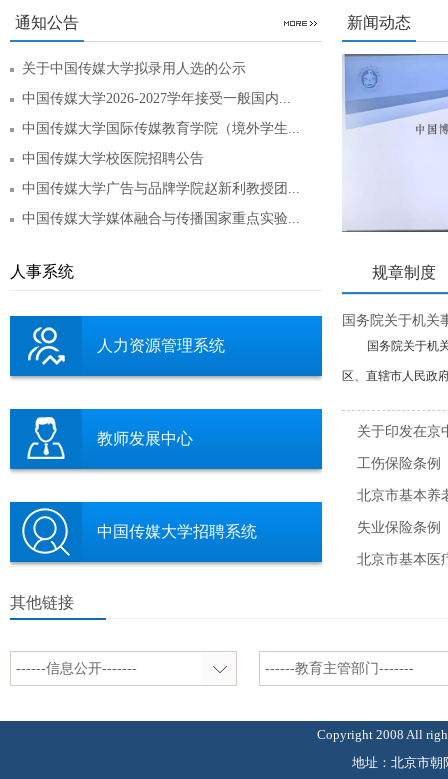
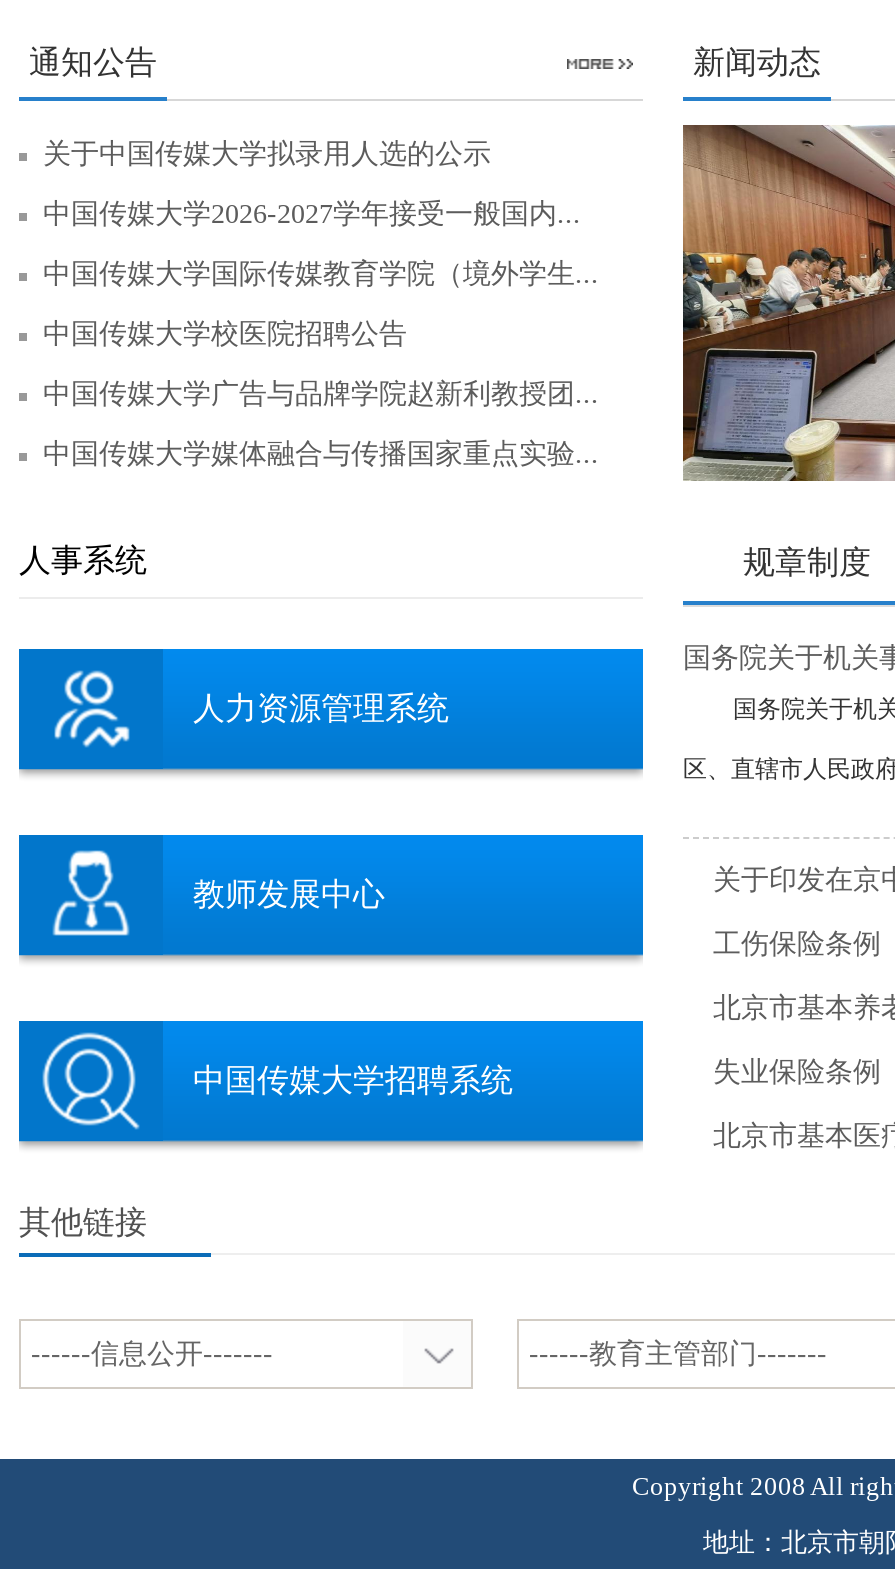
[342,53,445,232] [image] -> [681,125,889,481] [image]

